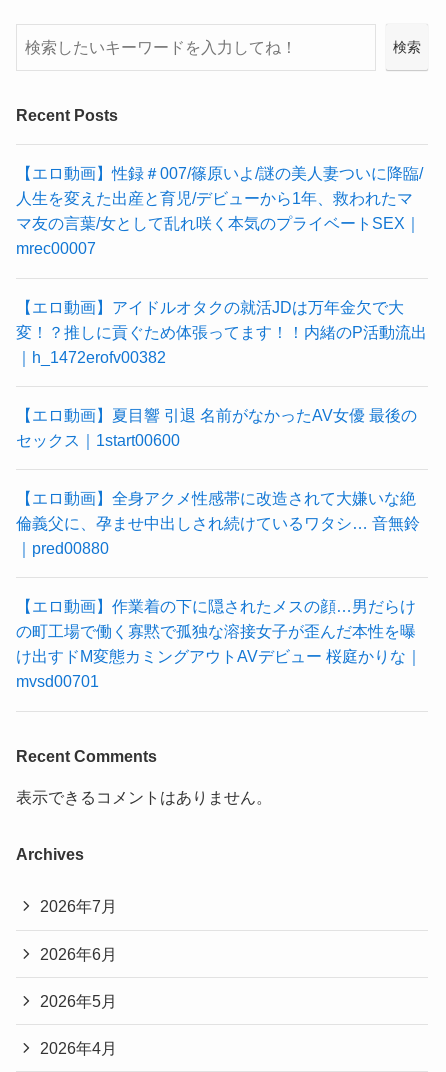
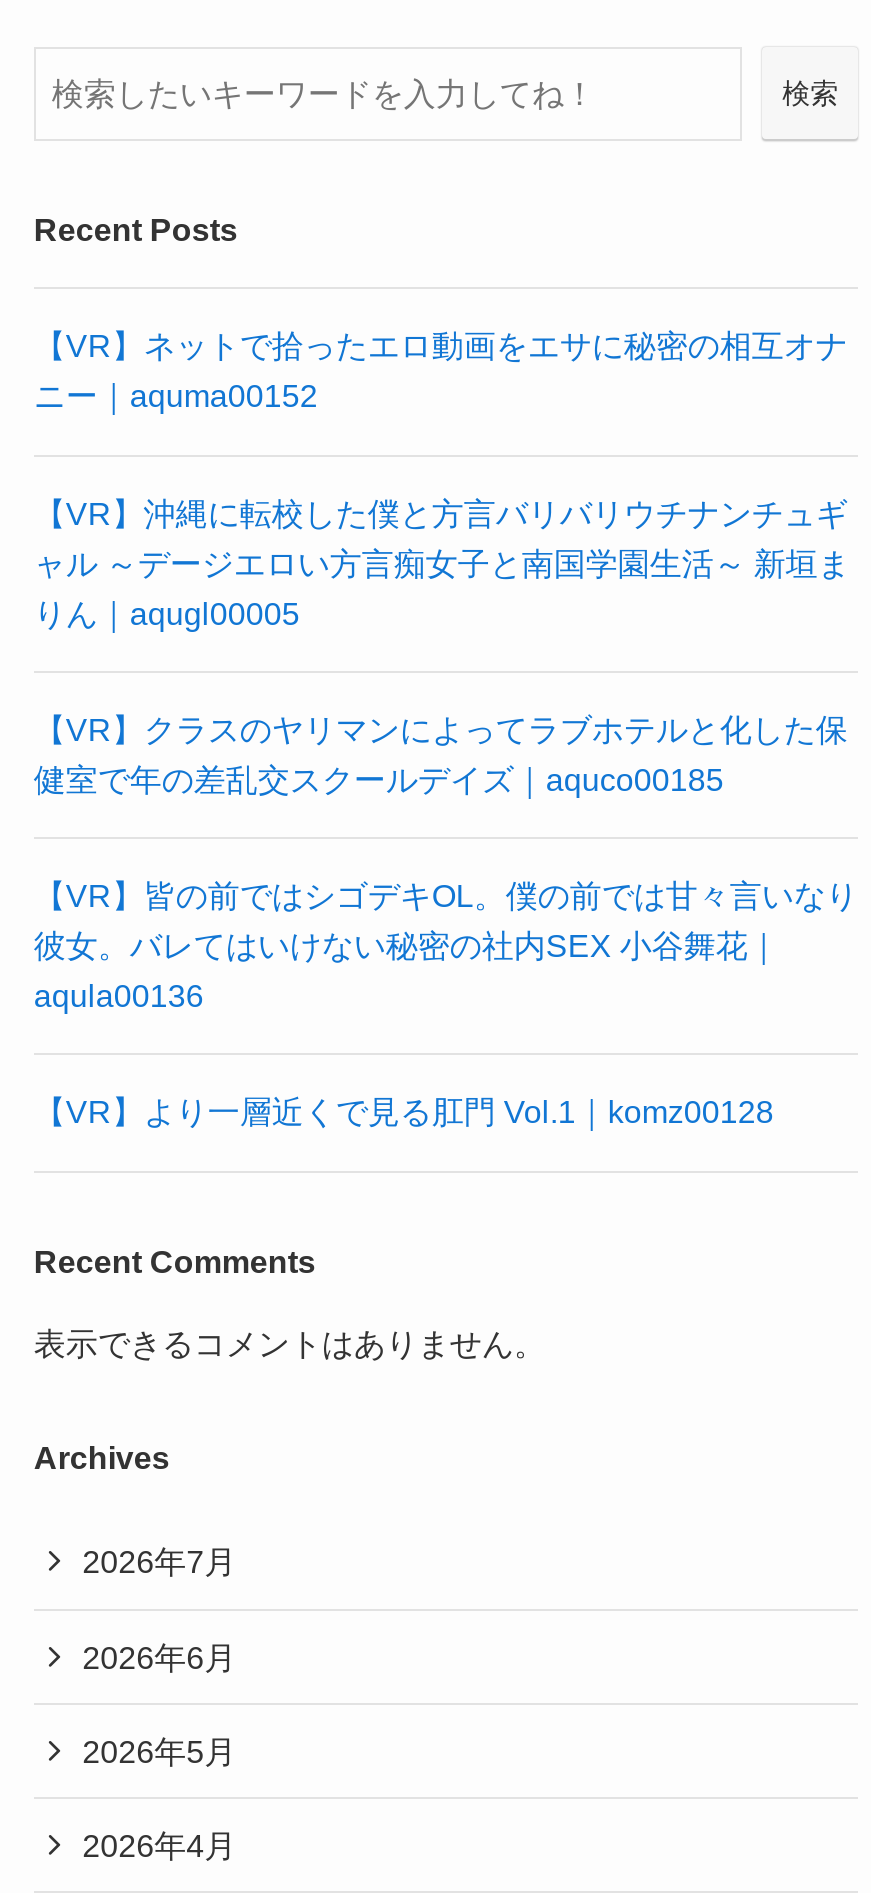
[16,164,423,257] 【エロ動画】性録＃007/篠原いよ/謎の美人妻ついに降臨/ | 人生を変えた出産と育児/デビューから1年、救われたマ | マ友の言葉/女として乱れ咲く本気のプライベートSEX｜ | mrec00007 -> [34,328,848,414] 【VR】ネットで拾ったエロ動画をエサに秘密の相互オナ | ニー｜aquma00152
[16,298,427,366] 【エロ動画】アイドルオタクの就活JDは万年金欠で大 | 変！？推しに貢ぐため体張ってます！！内緒のP活動流出 | ｜h_1472erofv00382 -> [34,494,850,630] 【VR】沖縄に転校した僕と方言バリバリウチナンチュギ | ャル ～デージエロい方言痴女子と南国学園生活～ 新垣ま | りん｜aqugl00005
[16,406,417,449] 【エロ動画】夏目響 引退 名前がなかったAV女優 最後の | セックス｜1start00600 -> [34,711,848,797] 【VR】クラスのヤリマンによってラブホテルと化した保 | 健室で年の差乱交スクールデイズ｜aquco00185
[16,489,420,557] 【エロ動画】全身アクメ性感帯に改造されて大嫌いな絶 | 倫義父に、孕ませ中出しされ続けているワタシ… 音無鈴 | ｜pred00880 -> [34,877,858,1013] 【VR】皆の前ではシゴデキOL。僕の前では甘々言いなり | 彼女。バレてはいけない秘密の社内SEX 小谷舞花｜ | aqula00136
[16,597,422,690] 【エロ動画】作業着の下に隠されたメスの顔…男だらけ | の町工場で働く寡黙で孤独な溶接女子が歪んだ本性を曝 | け出すドM変態カミングアウトAVデビュー 桜庭かりな｜ | mvsd00701 -> [34,1094,774,1130] 【VR】より一層近くで見る肛門 Vol.1｜komz00128

